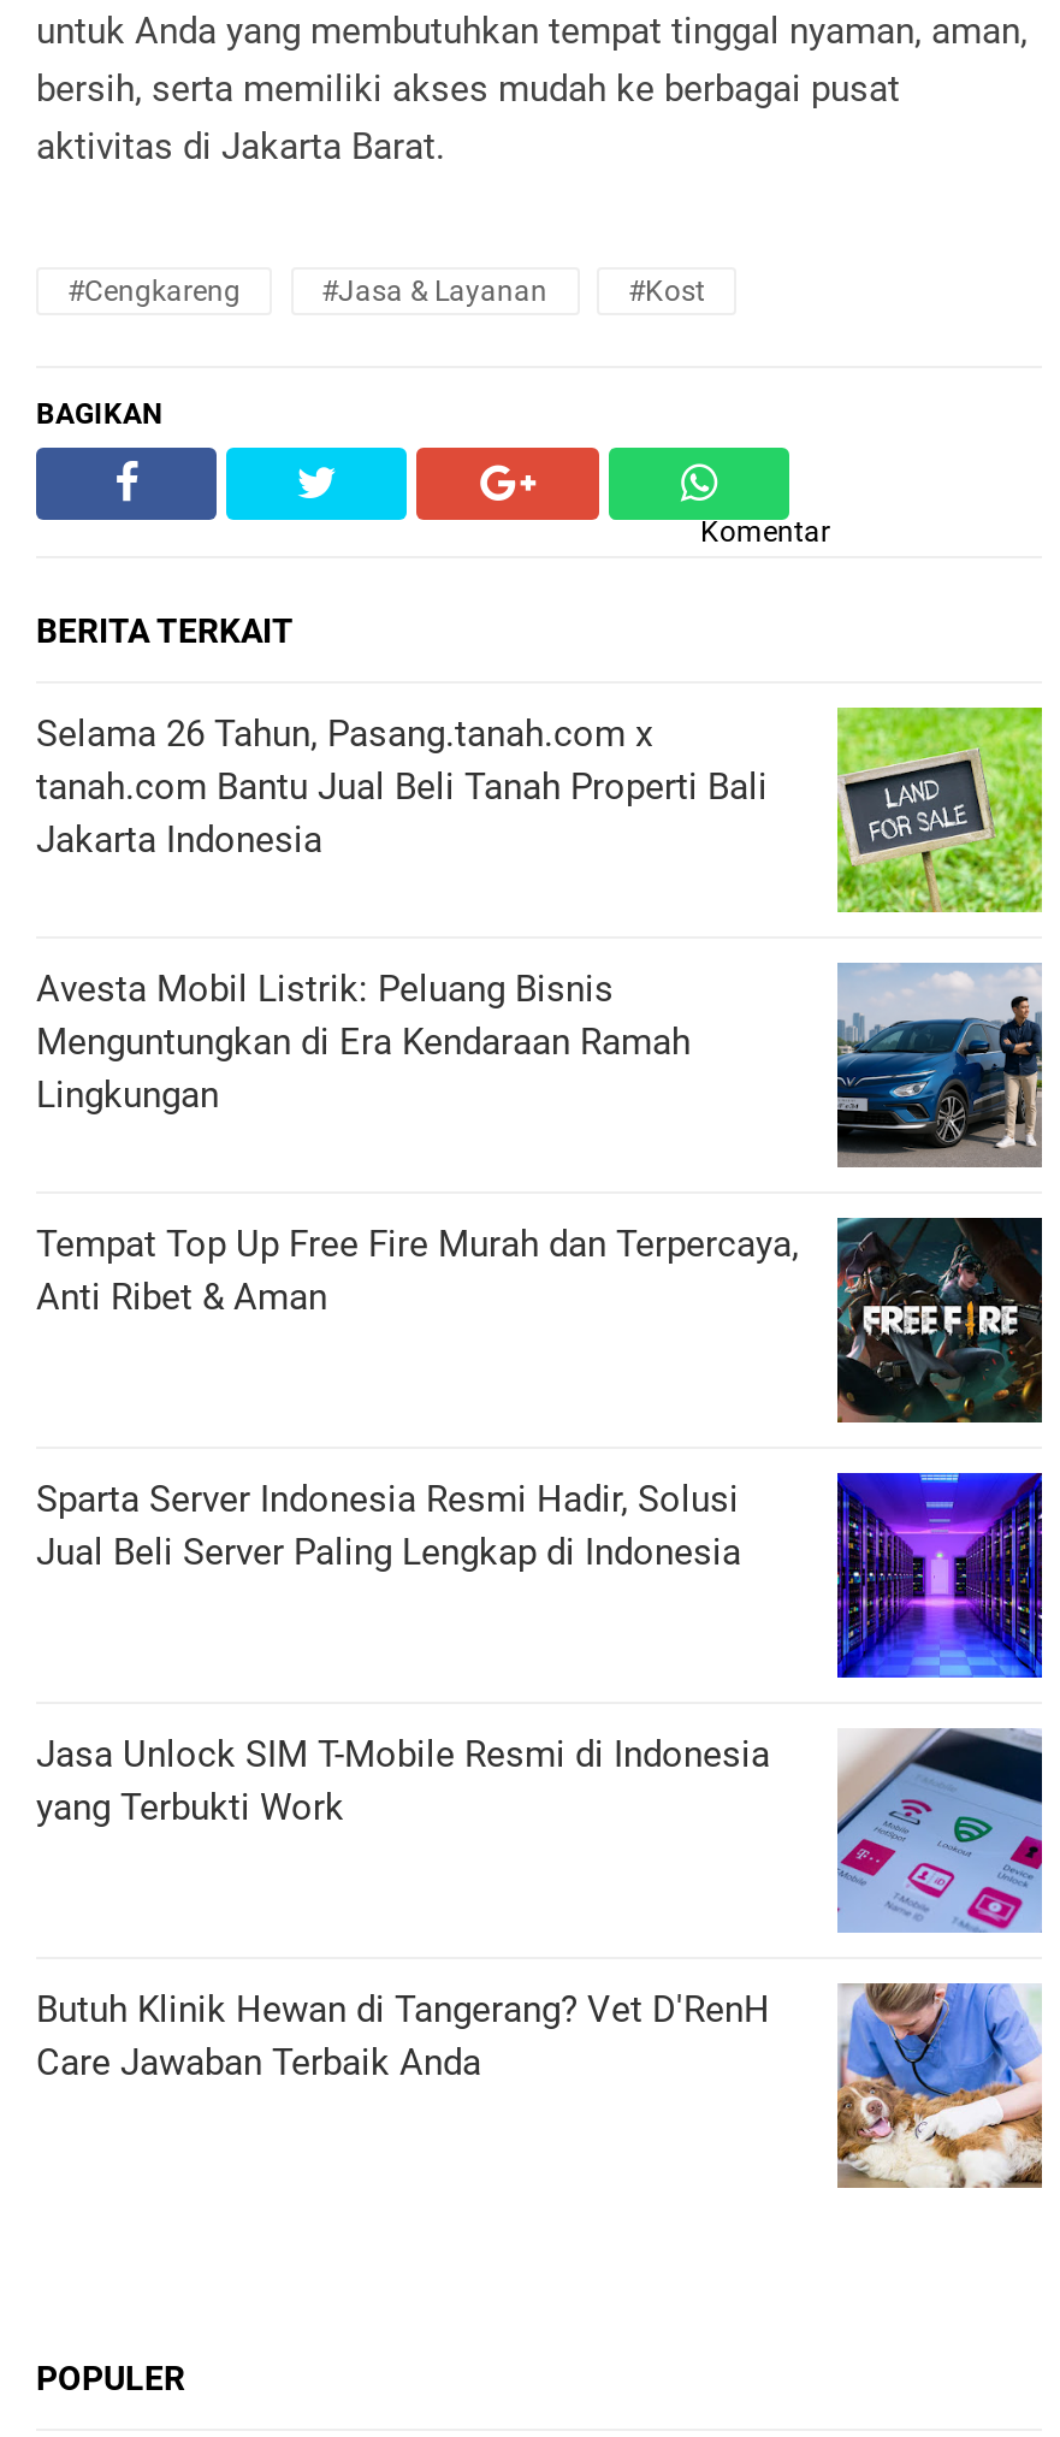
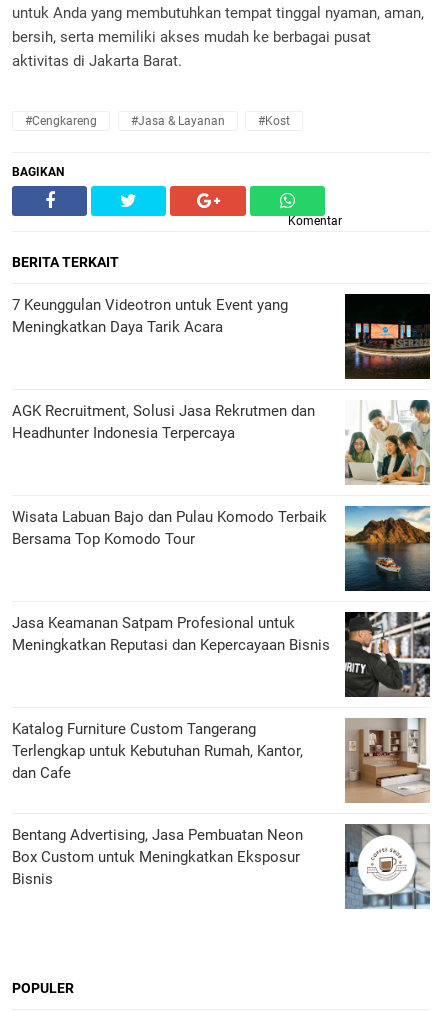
[36,712,768,862] Selama 26 Tahun, Pasang.tanah.com x | tanah.com Bantu Jual Beli Tanah Properti Bali | Jakarta Indonesia -> [12,296,288,336] 7 Keunggulan Videotron untuk Event yang | Meningkatkan Daya Tarik Acara
[835,705,1044,915] [image] -> [344,293,431,380] [image]
[36,968,691,1117] Avesta Mobil Listrik: Peluang Bisnis | Menguntungkan di Era Kendaraan Ramah | Lingkungan -> [12,402,315,442] AGK Recruitment, Solusi Jasa Rekrutmen dan | Headhunter Indonesia Terpercaya
[36,960,1042,1319] [image] | Tempat Top Up Free Fire Murah dan Terpercaya, | Anti Ribet & Aman -> [12,400,430,548] [image] | Wisata Labuan Bajo dan Pulau Komodo Terbaik | Bersama Top Komodo Tour
[835,1215,1044,1425] [image] -> [344,505,430,592] [image]
[36,1471,1044,1680] [image] | Sparta Server Indonesia Resmi Hadir, Solusi | Jual Beli Server Paling Lengkap di Indonesia -> [12,611,431,698] [image] | Jasa Keamanan Satpam Profesional untuk | Meningkatkan Reputasi dan Kepercayaan Bisnis
[36,1733,770,1829] Jasa Unlock SIM T-Mobile Resmi di Indonesia | yang Terbukti Work -> [12,720,303,782] Katalog Furniture Custom Tangerang | Terlengkap untuk Kebutuhan Rumah, Kantor, | dan Cafe
[835,1728,1044,1933] [image] -> [344,718,431,804] [image]
[36,1988,770,2084] Butuh Klinik Hewan di Tangerang? Vet D'RenH | Care Jawaban Terbaik Anda -> [12,826,303,888] Bentang Advertising, Jasa Pembuatan Neon | Box Custom untuk Meningkatkan Eksposur | Bisnis
[835,1983,1044,2190] [image] -> [344,823,431,909] [image]

